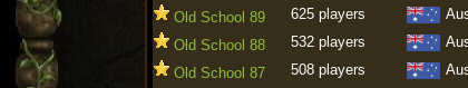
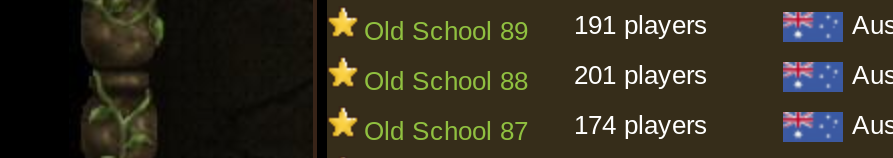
[173,6,365,26] Old School 89 625 players -> [364,10,708,46] Old School 89 191 players
[173,33,365,53] Old School 88 532 players -> [364,60,708,96] Old School 88 201 players
[173,61,365,81] Old School 87 508 players -> [364,110,708,146] Old School 87 174 players

